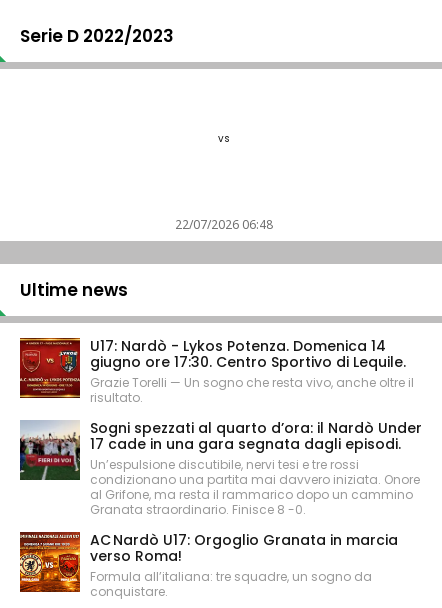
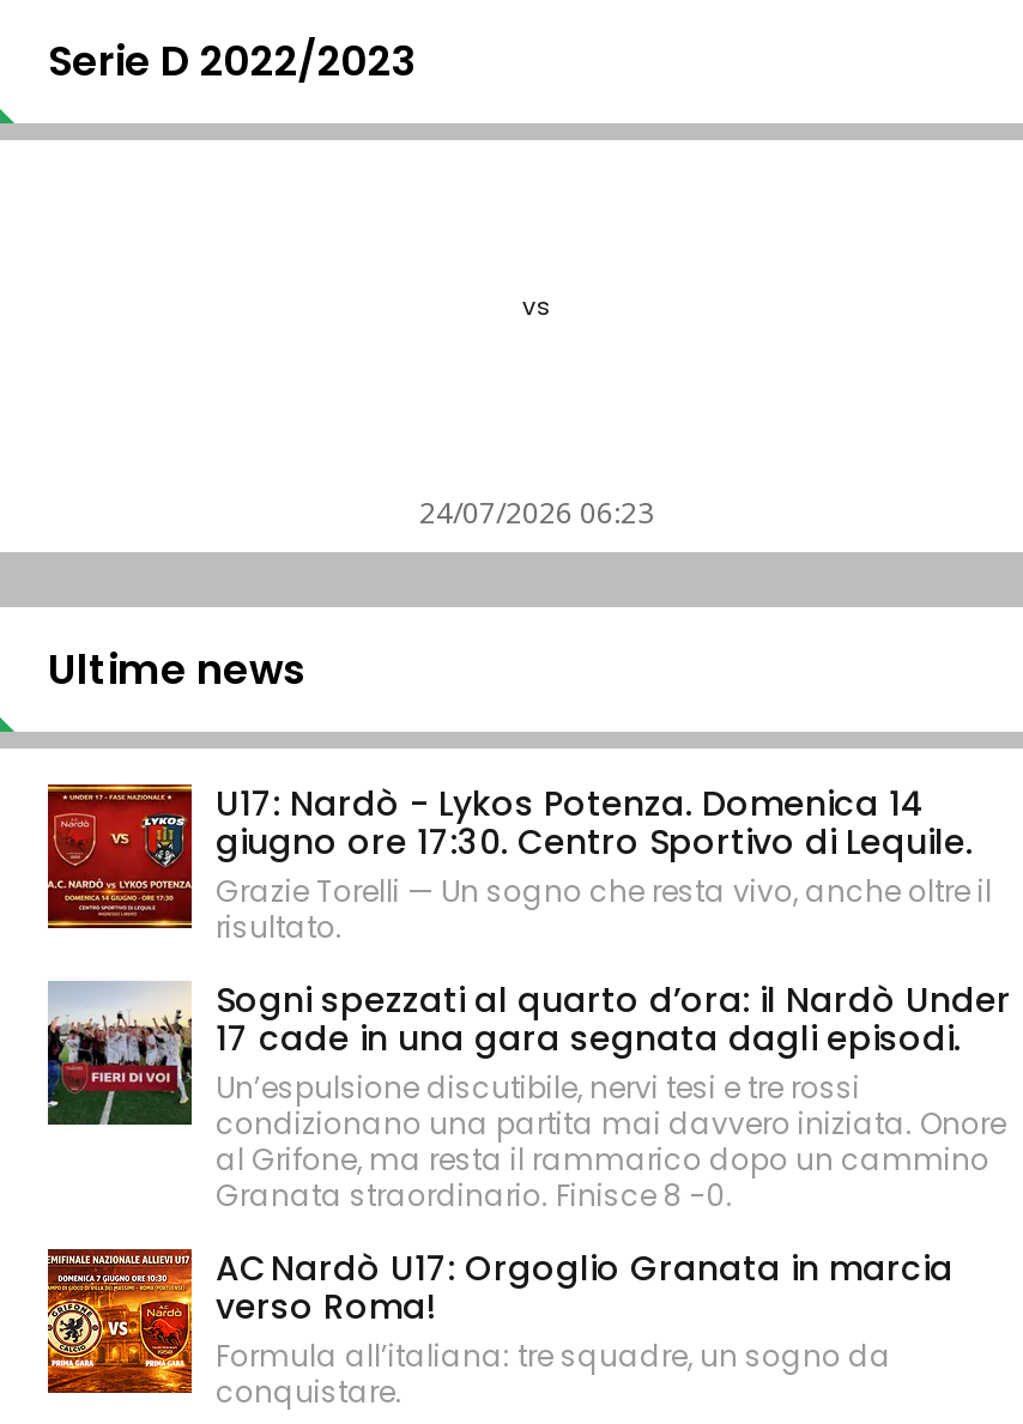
[175,215,273,232] 22/07/2026 06:48 -> [419,491,654,532] 24/07/2026 06:23

